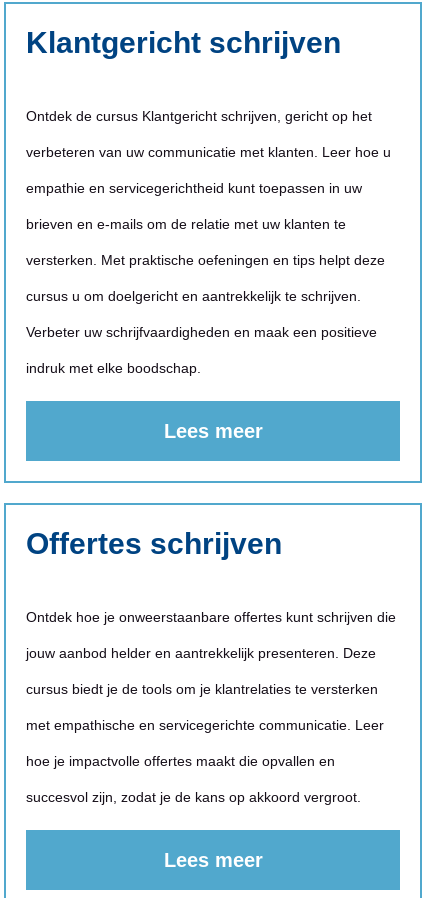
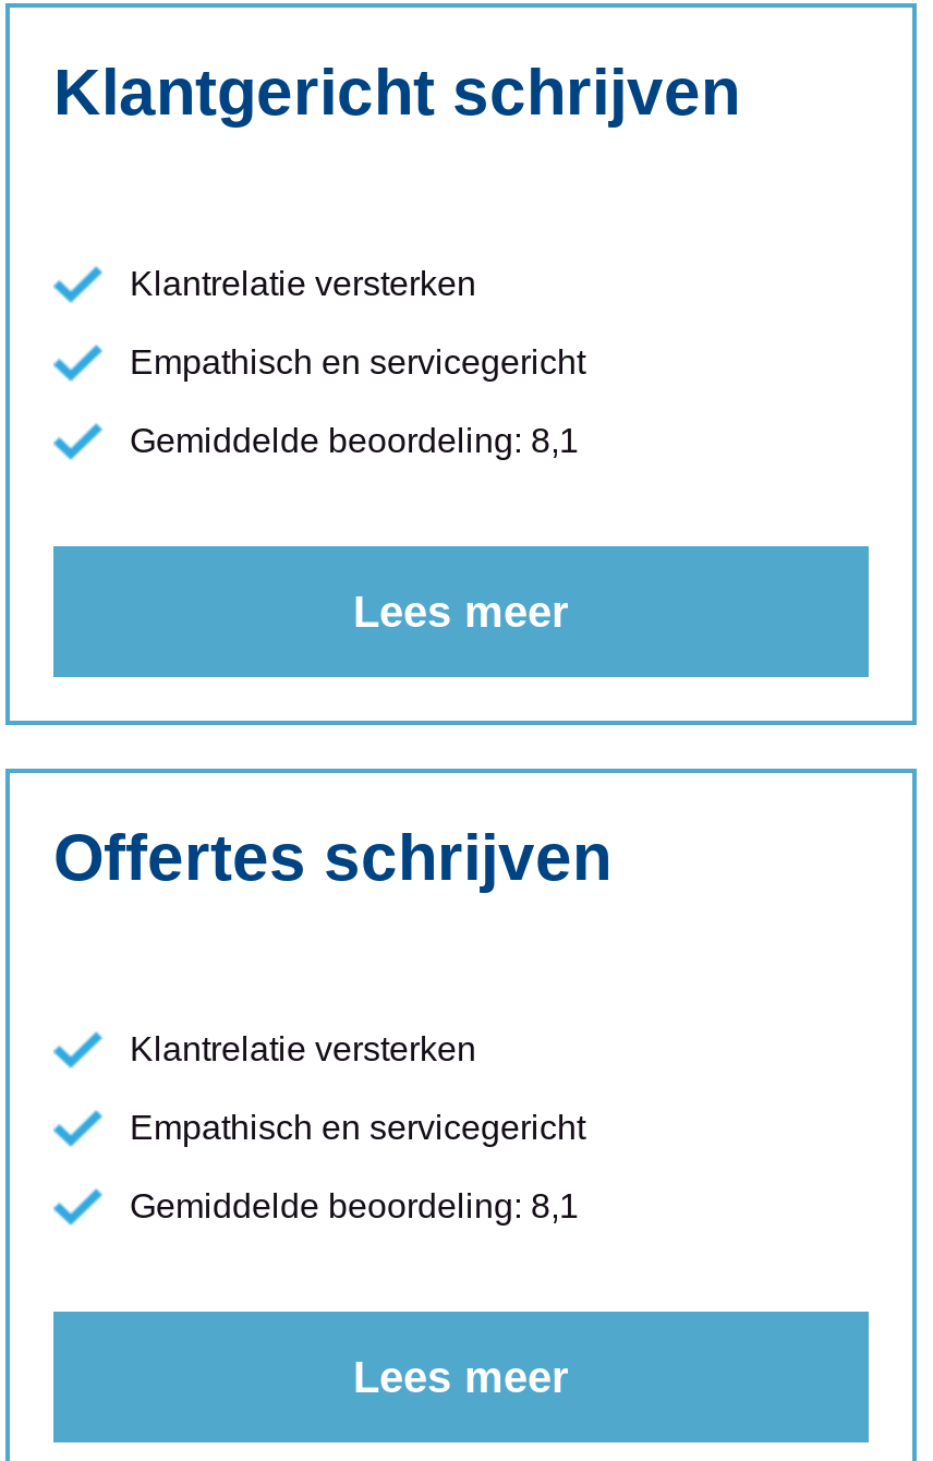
[26,108,391,376] Ontdek de cursus Klantgericht schrijven, gericht op het | verbeteren van uw communicatie met klanten. Leer hoe u | empathie en servicegerichtheid kunt toepassen in uw | brieven en e-mails om de relatie met uw klanten te | versterken. Met praktische oefeningen en tips helpt deze | cursus u om doelgericht en aantrekkelijk te schrijven. | Verbeter uw schrijfvaardigheden en maak een positieve | indruk met elke boodschap. -> [130,265,585,459] Klantrelatie versterken | Empathisch en servicegericht | Gemiddelde beoordeling: 8,1
[26,609,396,805] Ontdek hoe je onweerstaanbare offertes kunt schrijven die | jouw aanbod helder en aantrekkelijk presenteren. Deze | cursus biedt je de tools om je klantrelaties te versterken | met empathische en servicegerichte communicatie. Leer | hoe je impactvolle offertes maakt die opvallen en | succesvol zijn, zodat je de kans op akkoord vergroot. -> [130,1030,585,1224] Klantrelatie versterken | Empathisch en servicegericht | Gemiddelde beoordeling: 8,1

